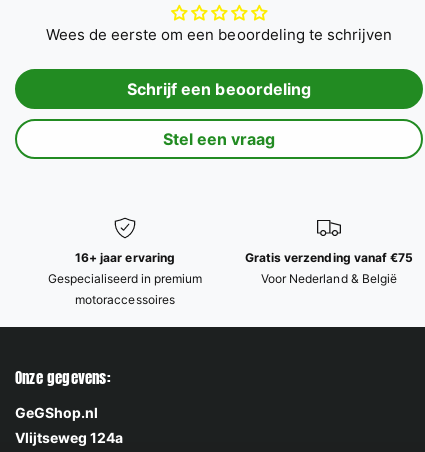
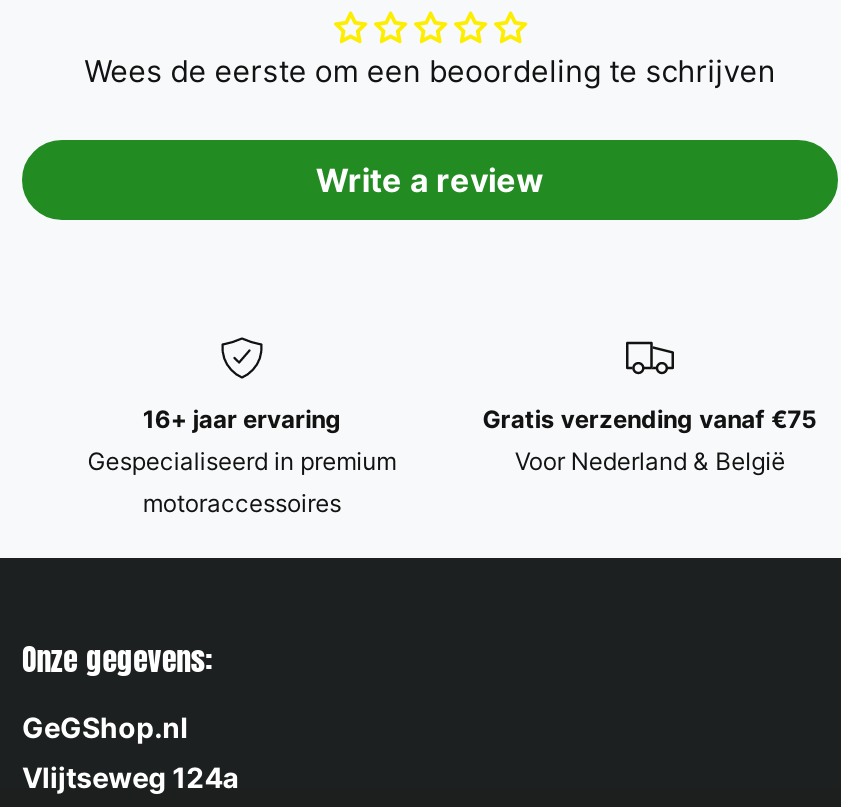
[127,79,311,149] Schrijf een beoordeling | Stel een vraag -> [316,160,544,200] Write a review

